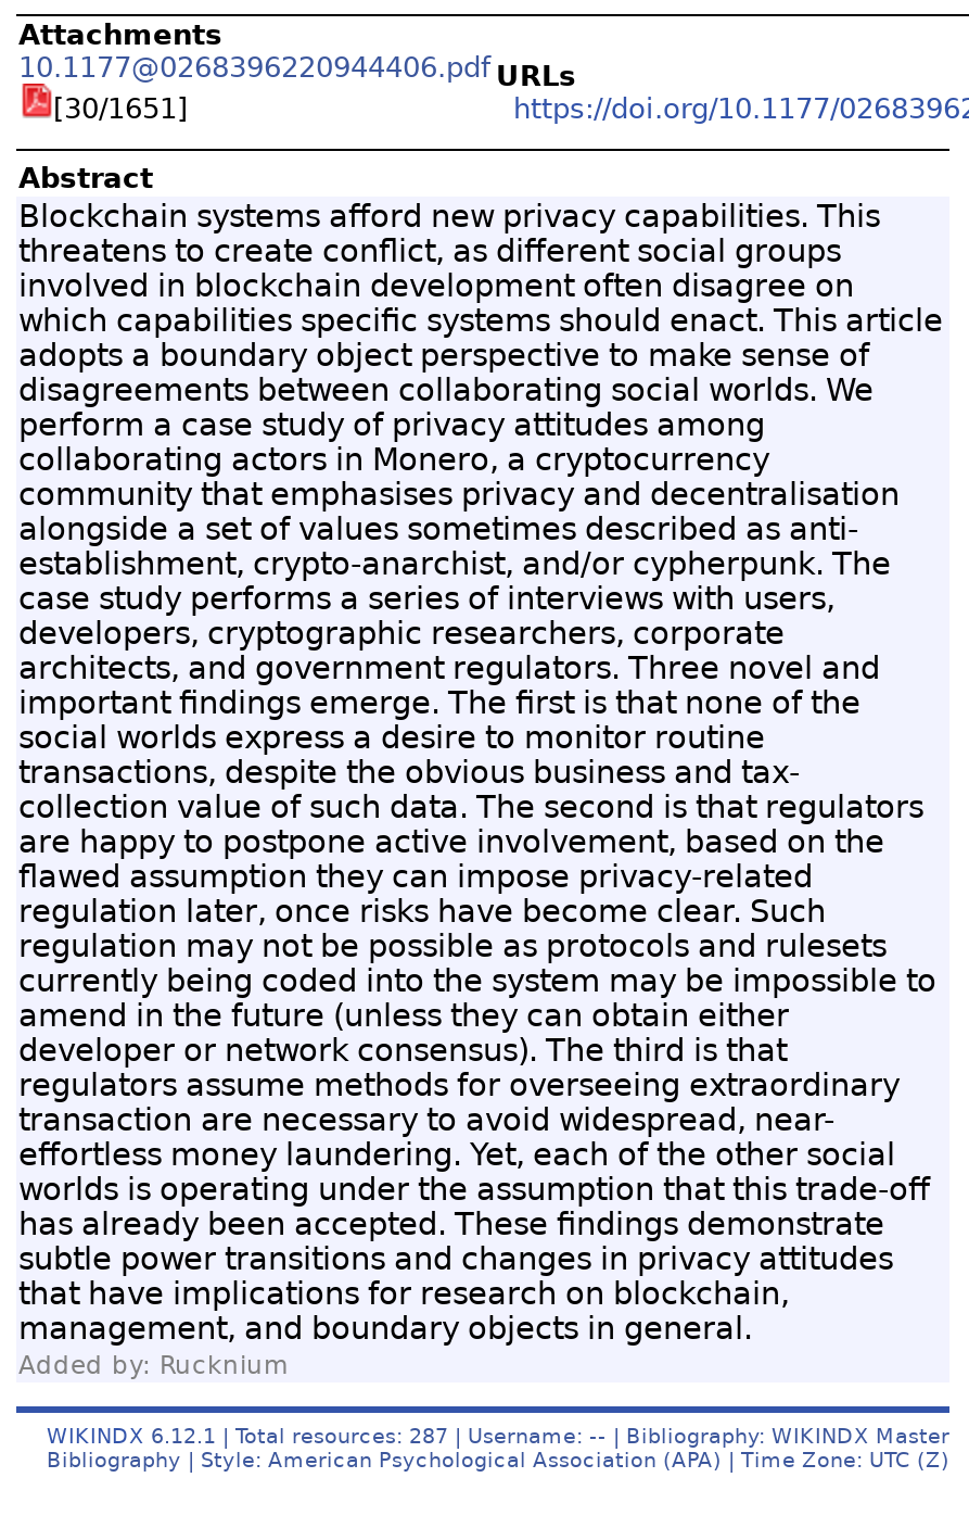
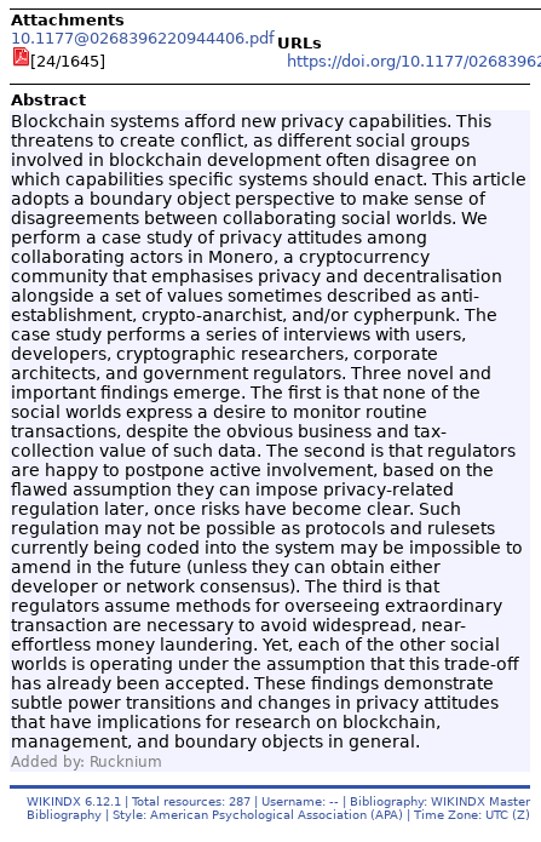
[53,92,188,125] [30/1651] -> [30,52,105,70] [24/1645]

